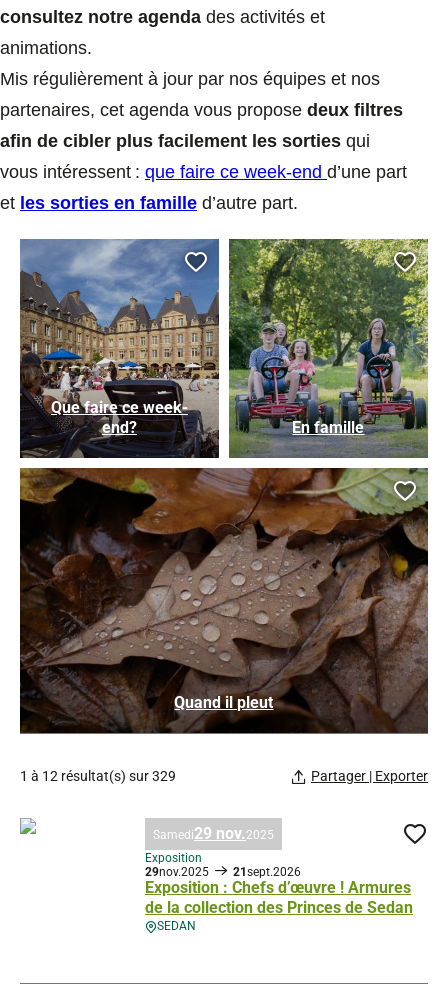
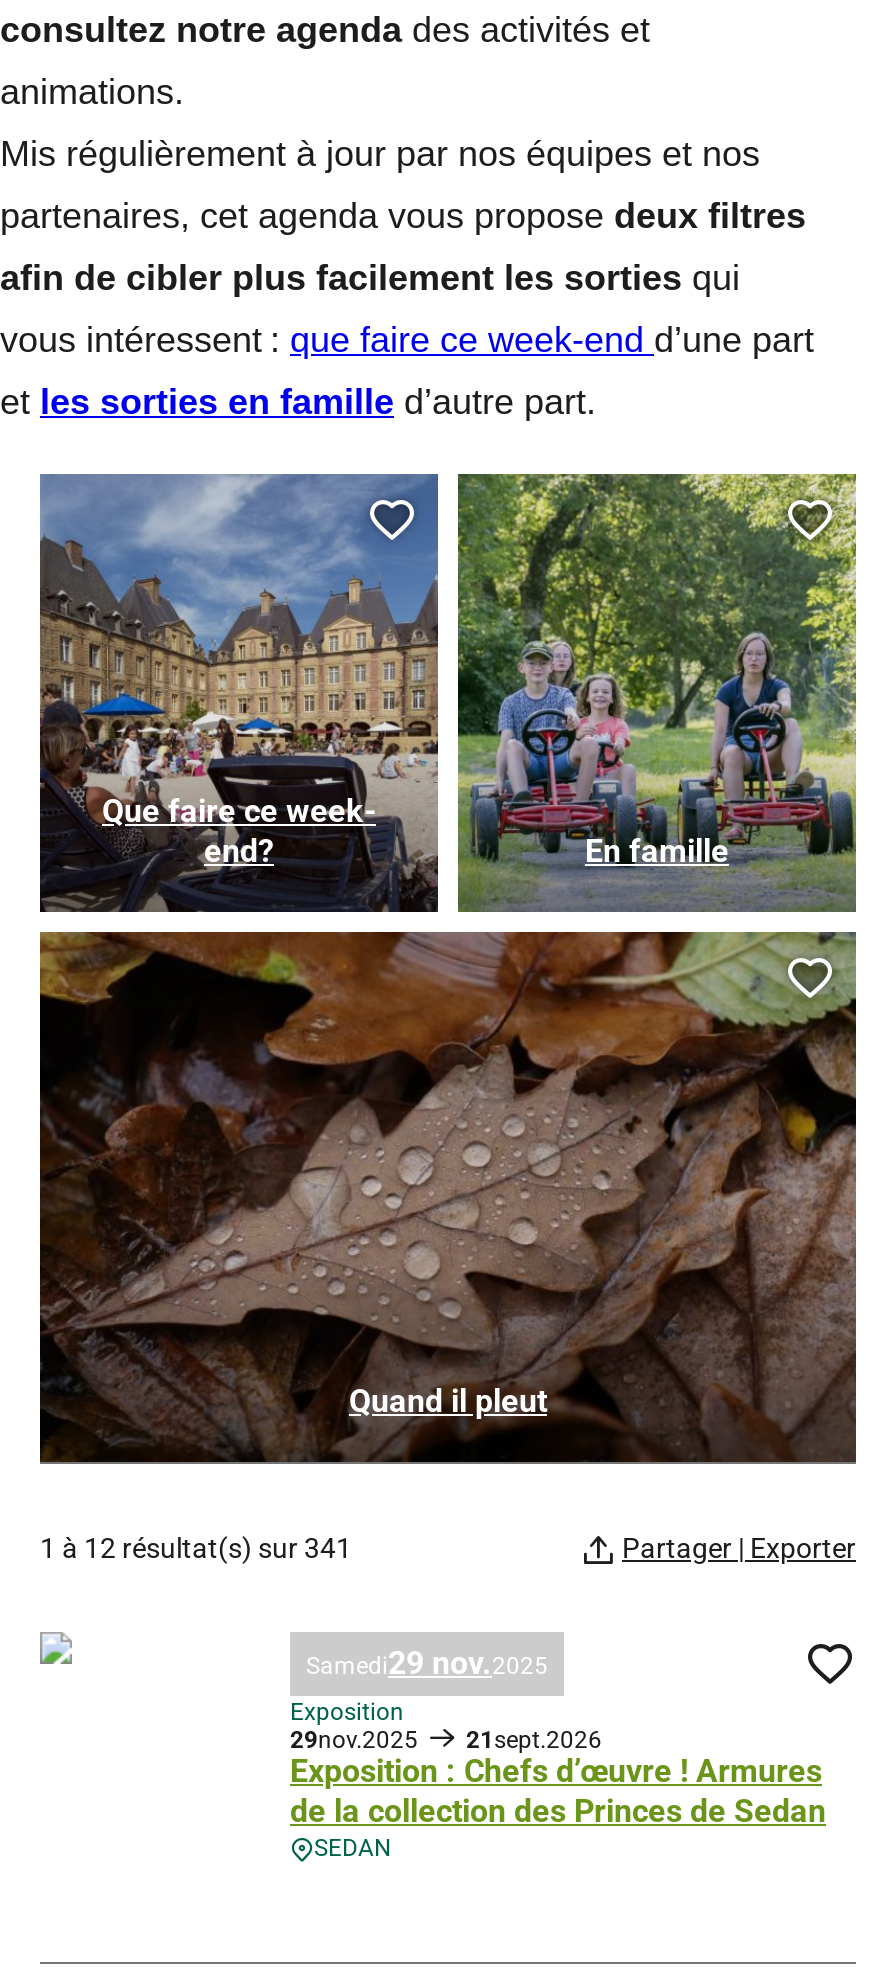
[20,768,176,784] 1 à 12 résultat(s) sur 329 -> [40,1532,352,1564] 1 à 12 résultat(s) sur 341

